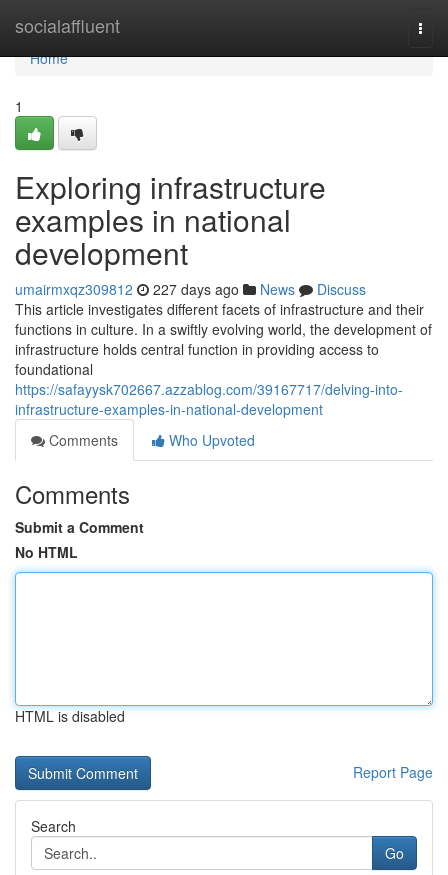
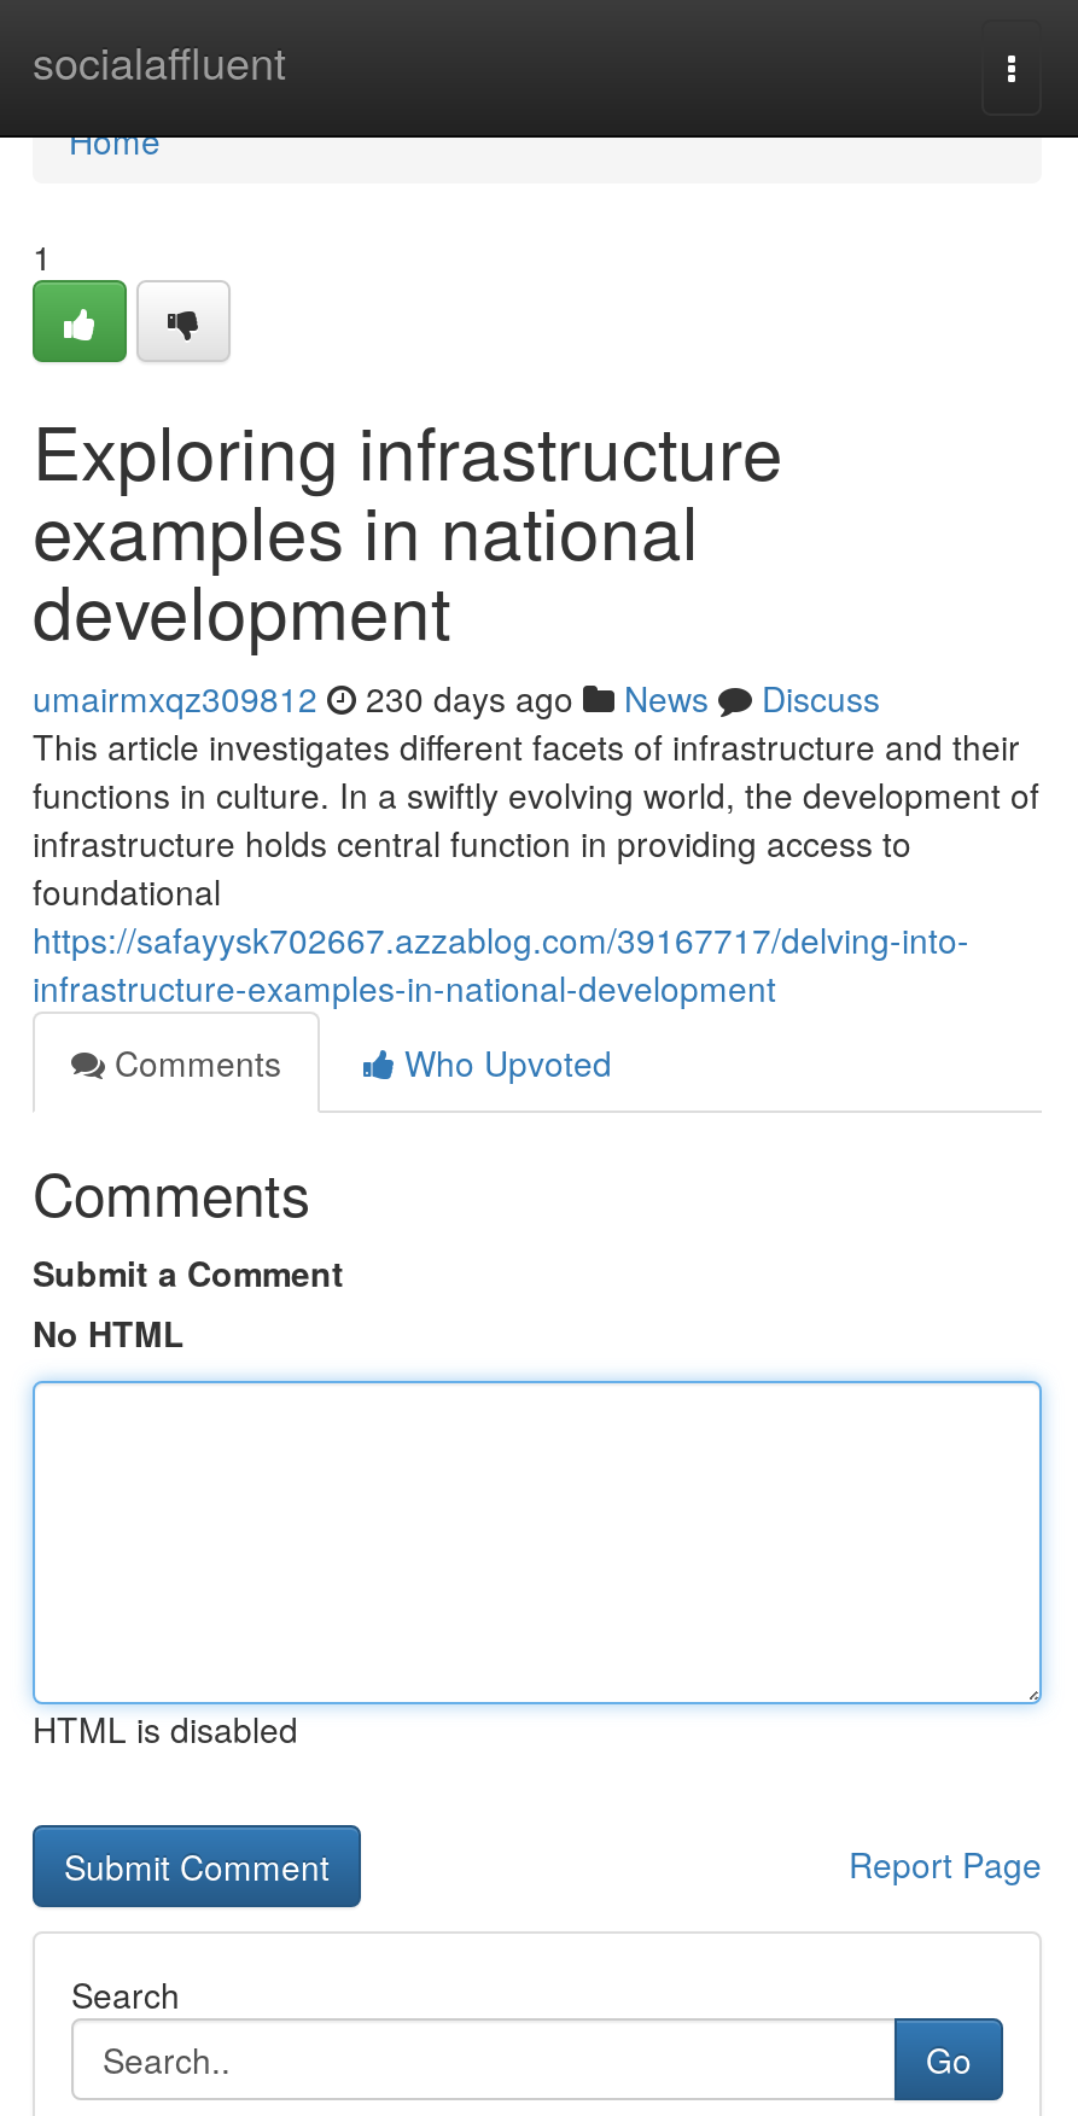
[15,279,366,299] umairmxqz309812 227 days ago News Discuss -> [33,674,880,722] umairmxqz309812 230 days ago News Discuss

